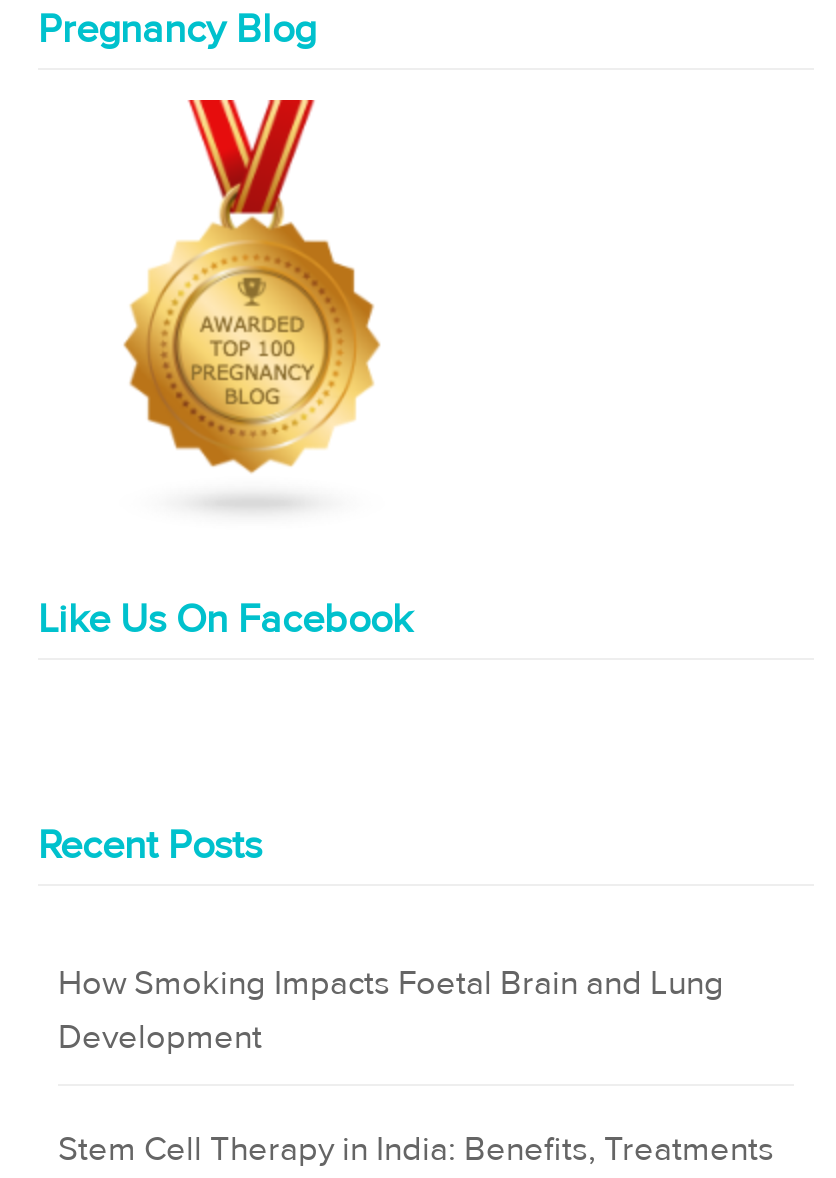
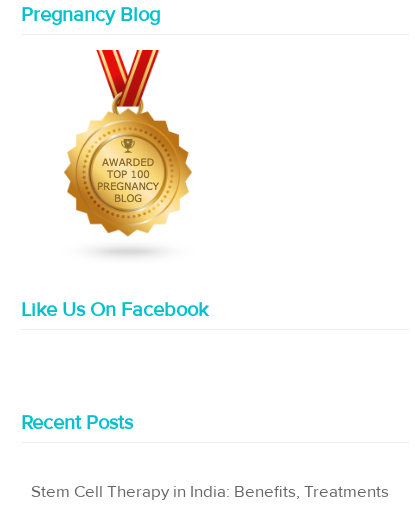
[58,961,724,1057] How Smoking Impacts Foetal Brain and Lung | Development -> none

